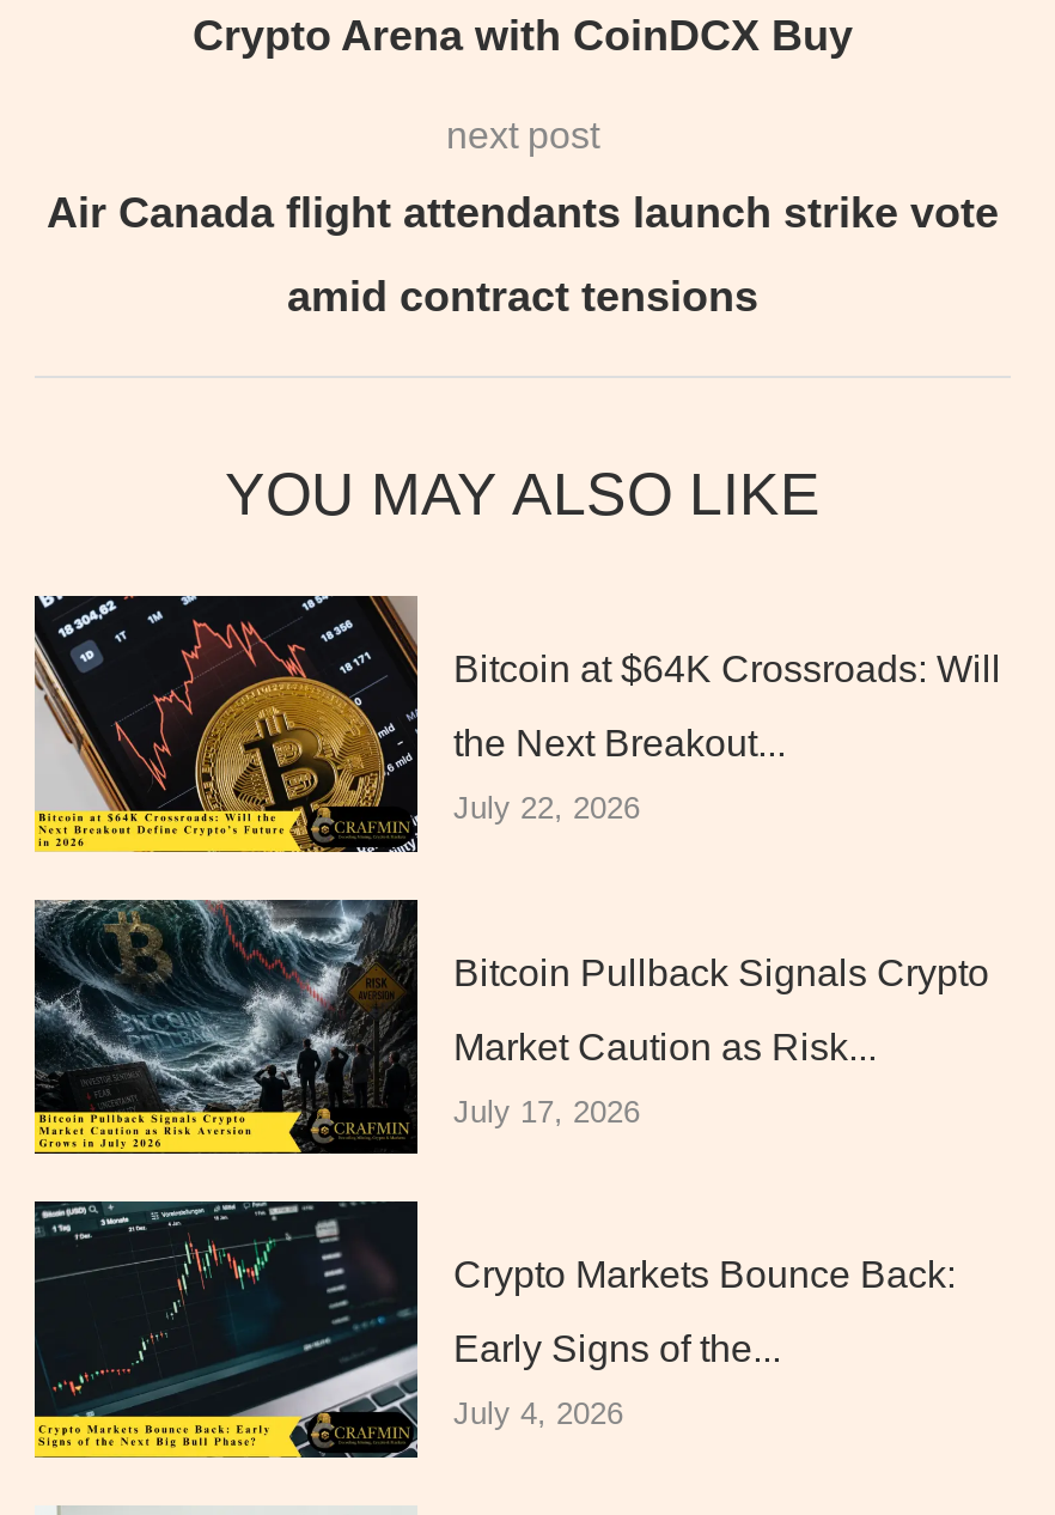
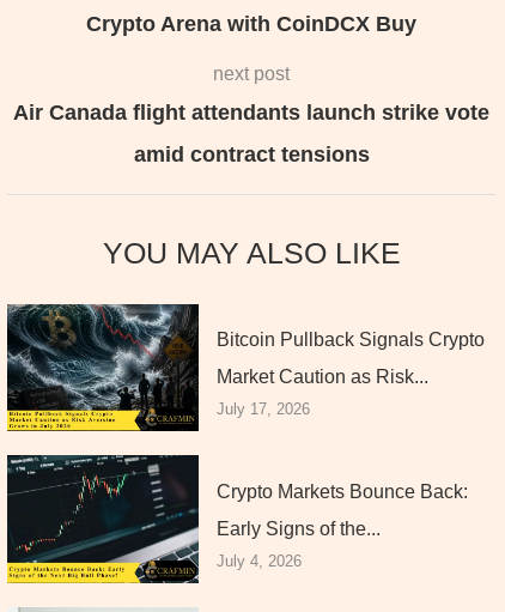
[32,595,1001,856] [image] | Bitcoin at $64K Crossroads: Will | the Next Breakout... | July 22, 2026 -> none

